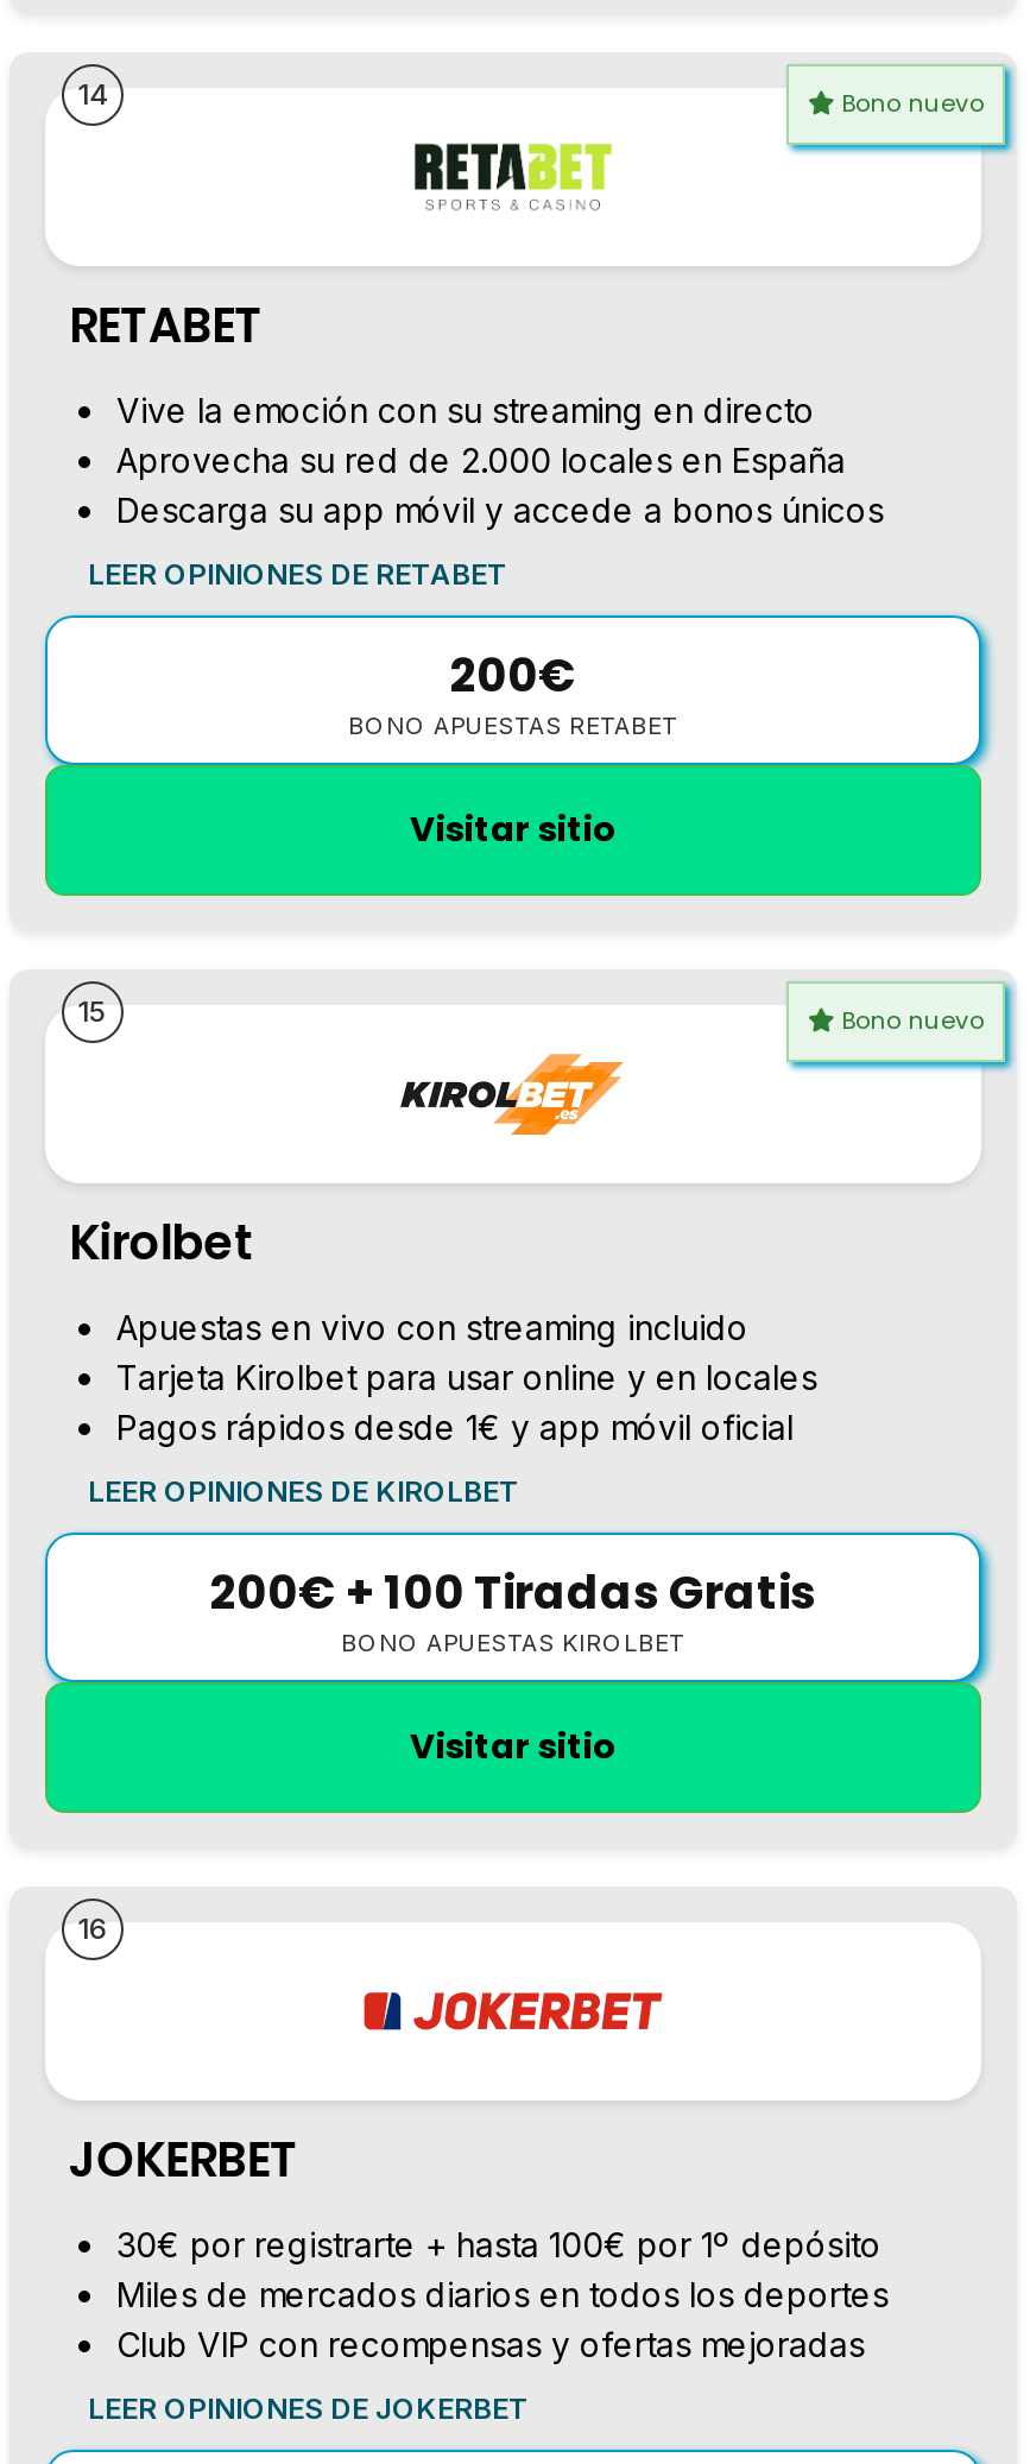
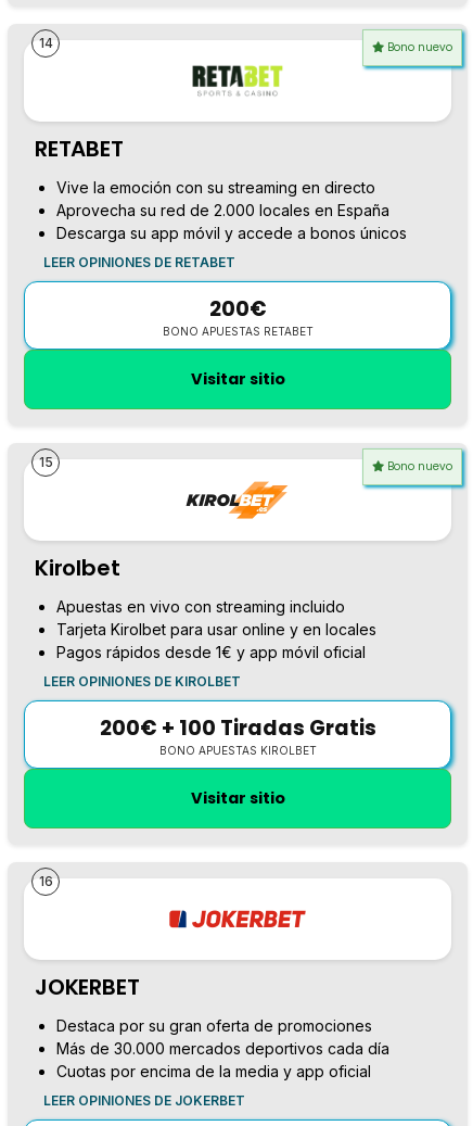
[116,2224,889,2364] 30€ por registrarte + hasta 100€ por 1º depósito | Miles de mercados diarios en todos los deportes | Club VIP con recompensas y ofertas mejoradas -> [56,1016,389,1080] Destaca por su gran oferta de promociones | Más de 30.000 mercados deportivos cada día | Cuotas por encima de la media y app oficial

